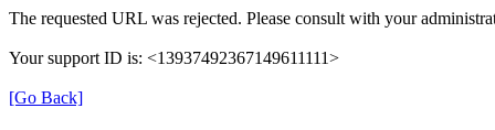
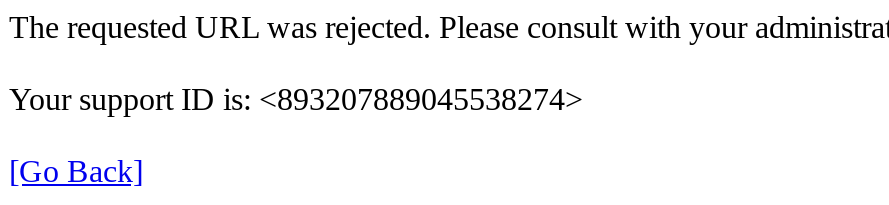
[9,48,339,67] Your support ID is: <13937492367149611111> -> [9,82,583,116] Your support ID is: <893207889045538274>

